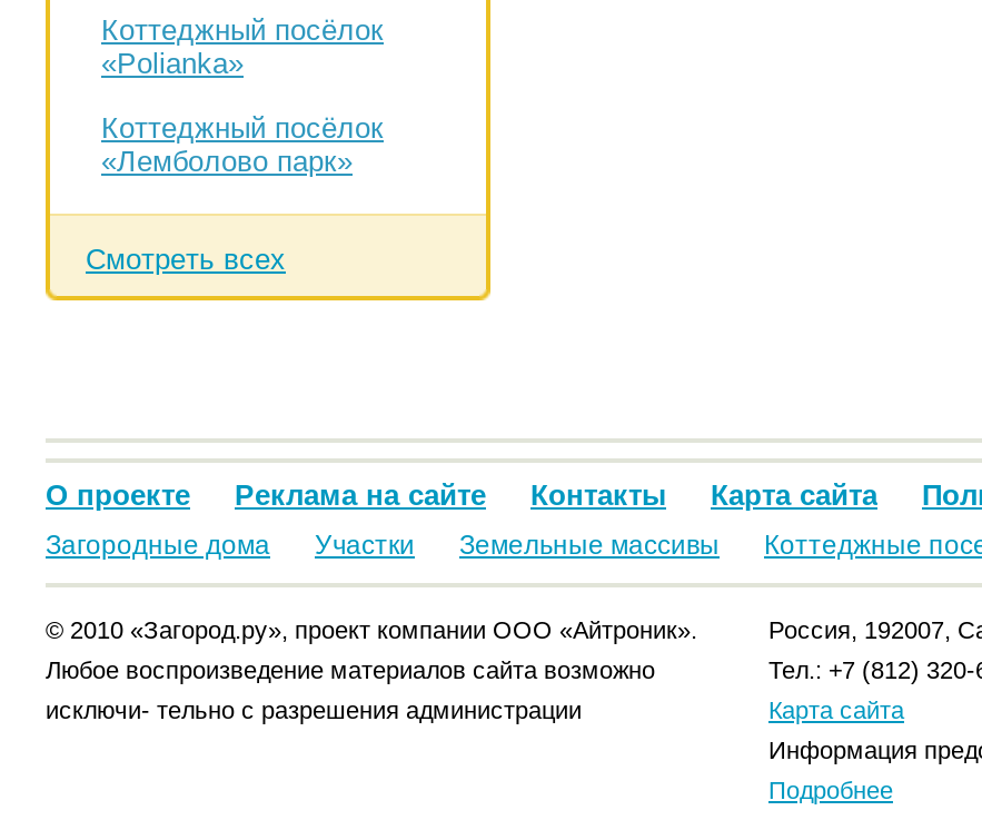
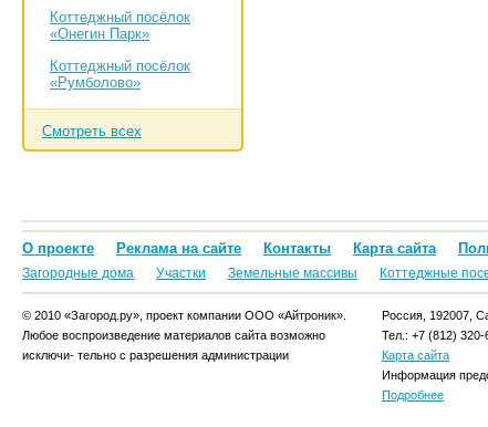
[101,47,244,80] «Polianka» -> [50,25,149,42] «Онегин Парк»
[101,145,353,178] «Лемболово парк» -> [50,74,141,91] «Румболово»

